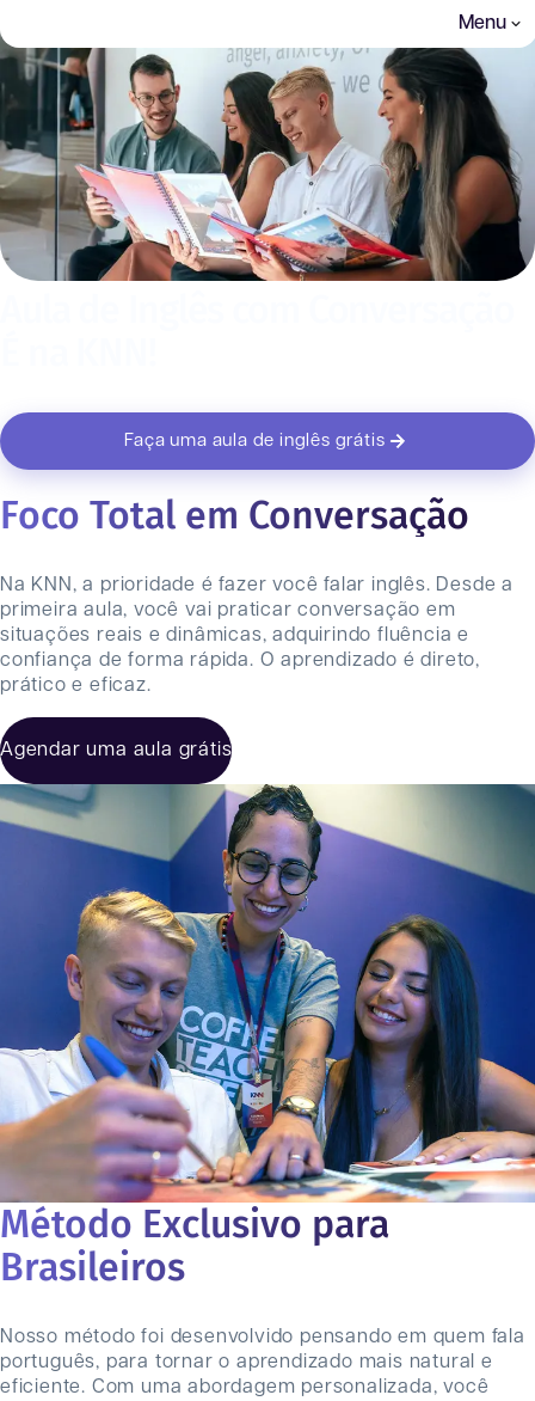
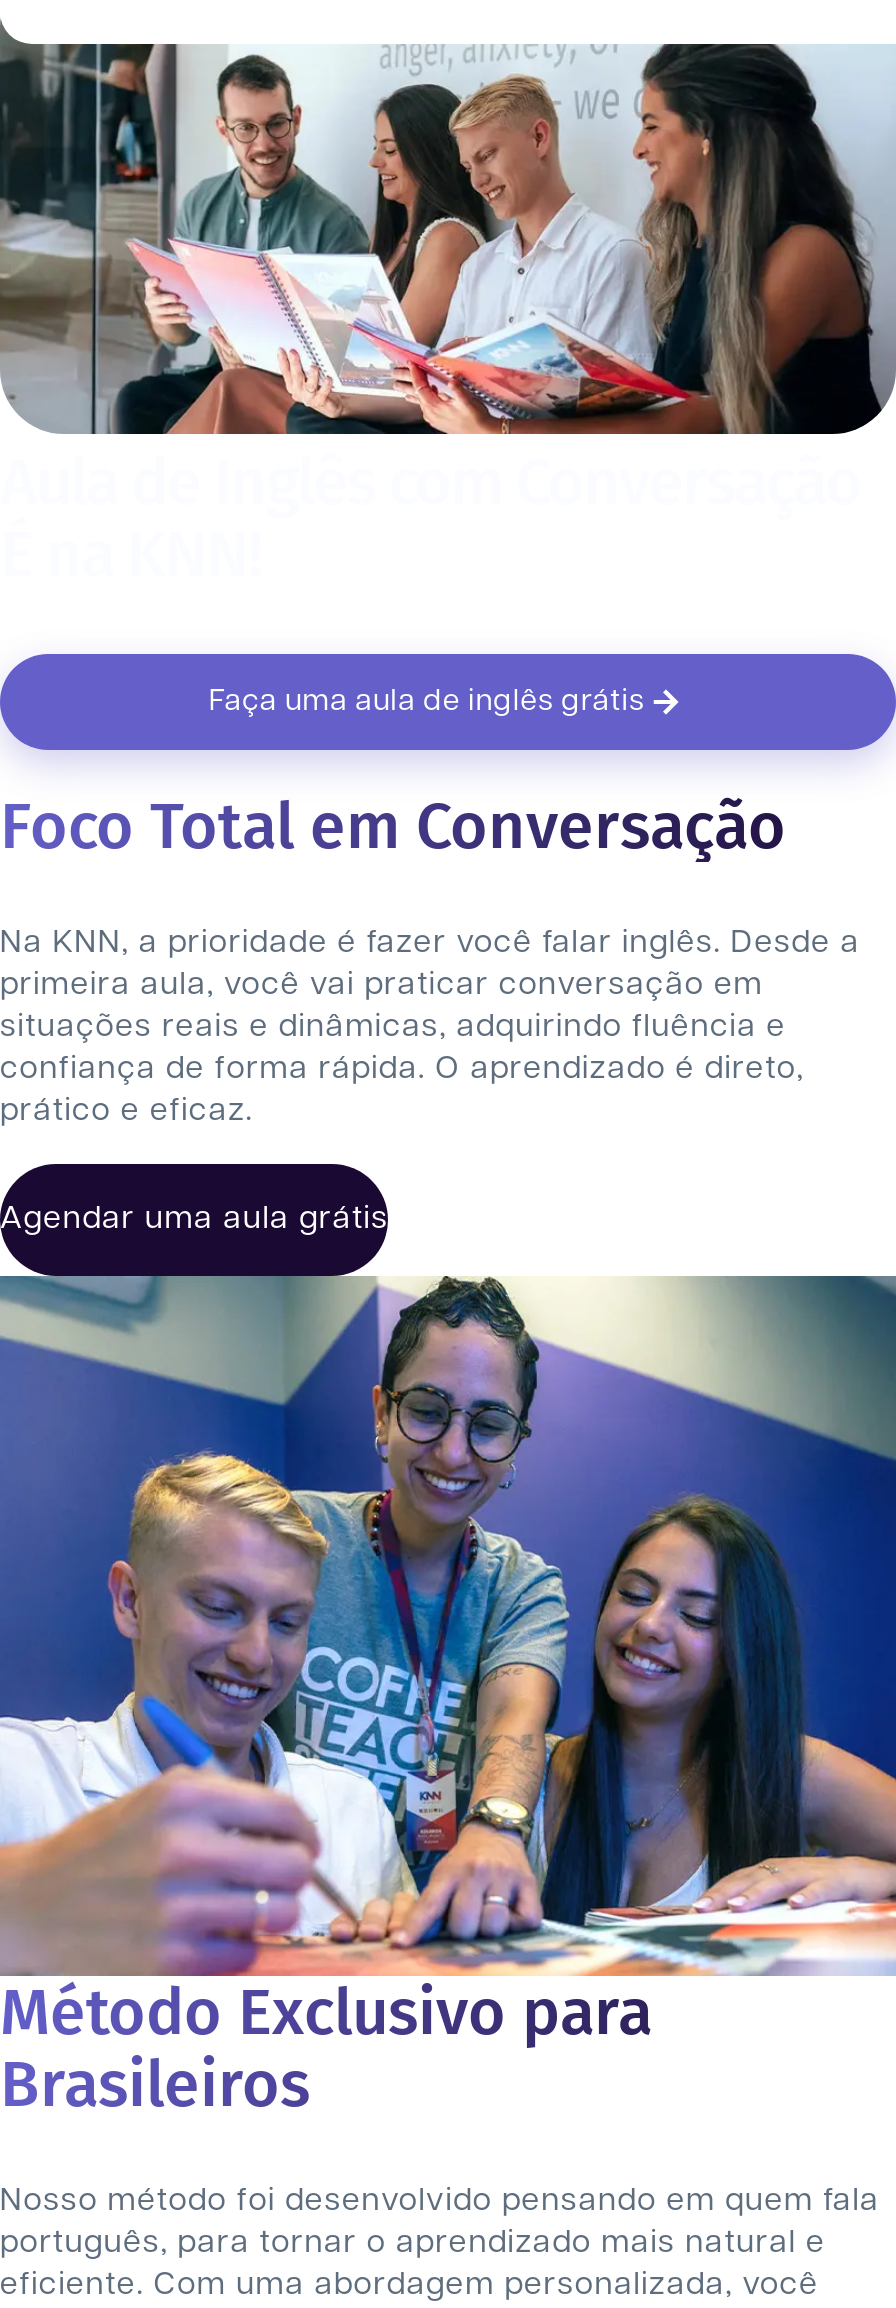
[459,13,506,33] Menu -> none

